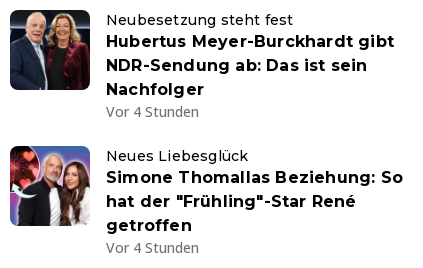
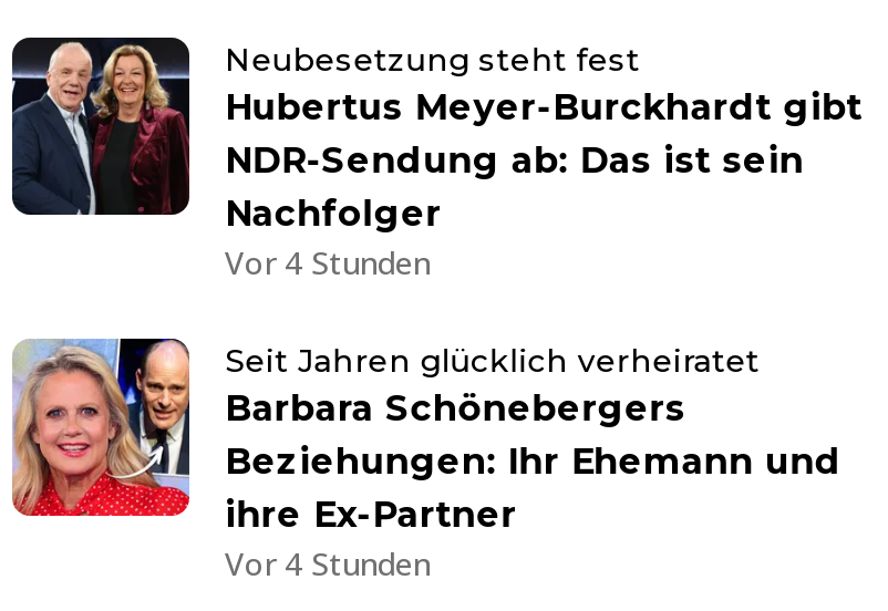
[9,145,403,235] [image] | Neues Liebesglück | Simone Thomallas Beziehung: So | hat der "Frühling"-Star René | getroffen -> [10,336,842,536] [image] | Seit Jahren glücklich verheiratet | Barbara Schönebergers | Beziehungen: Ihr Ehemann und | ihre Ex-Partner

